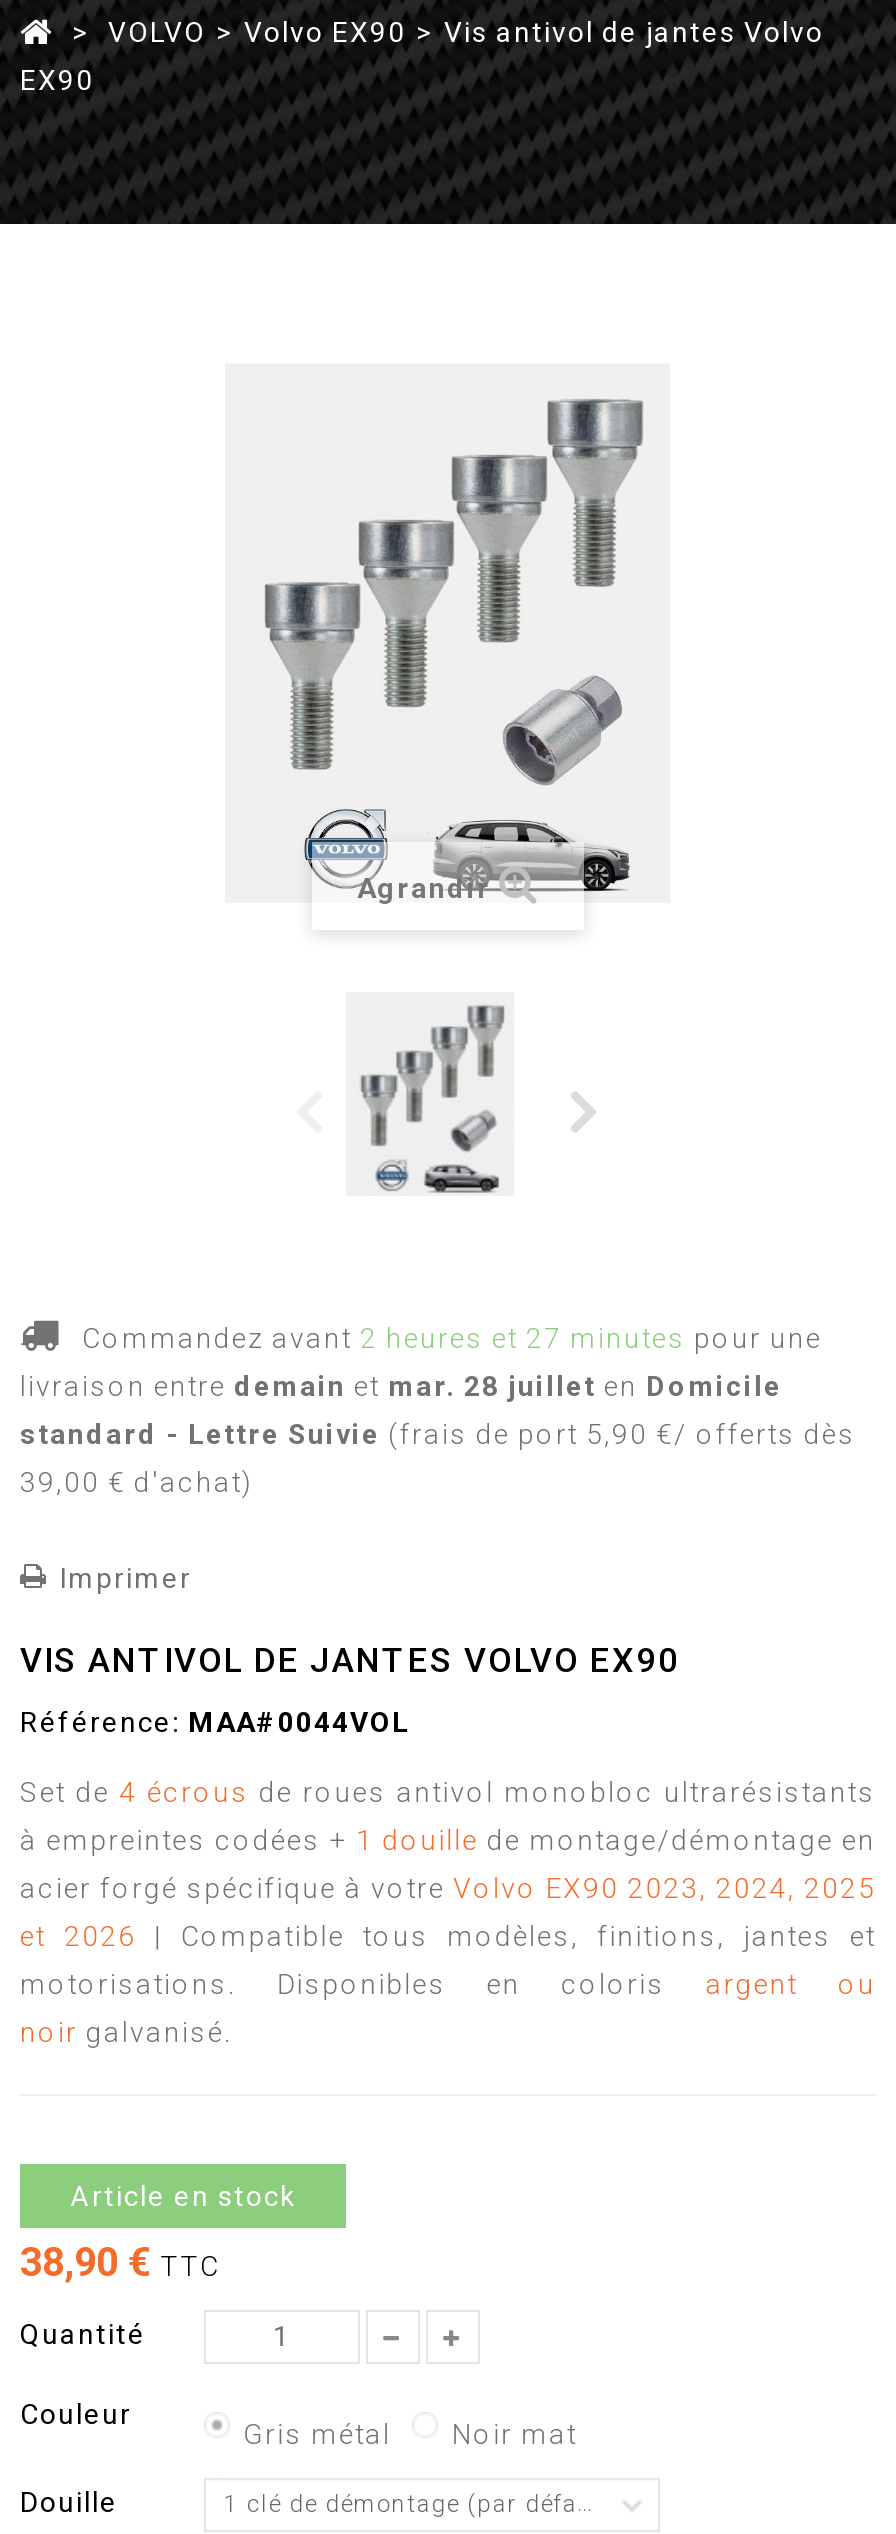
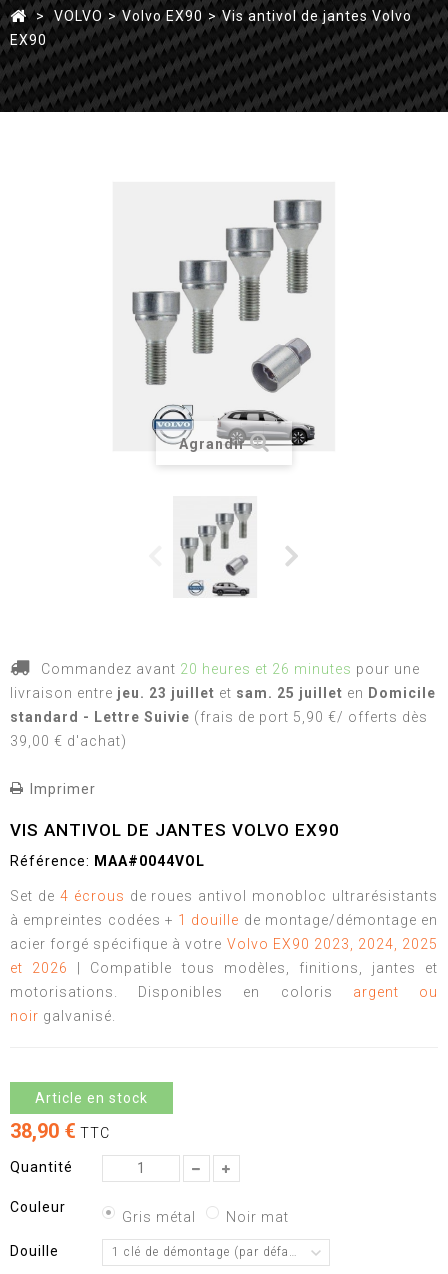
[74,1321,822,1353] Commandez avant 2 heures et 27 minutes pour une -> [37,660,420,676] Commandez avant 20 heures et 26 minutes pour une
[20,1369,782,1401] livraison entre demain et mar. 28 juillet en Domicile -> [10,684,436,700] livraison entre jeu. 23 juillet et sam. 25 juillet en Domicile

